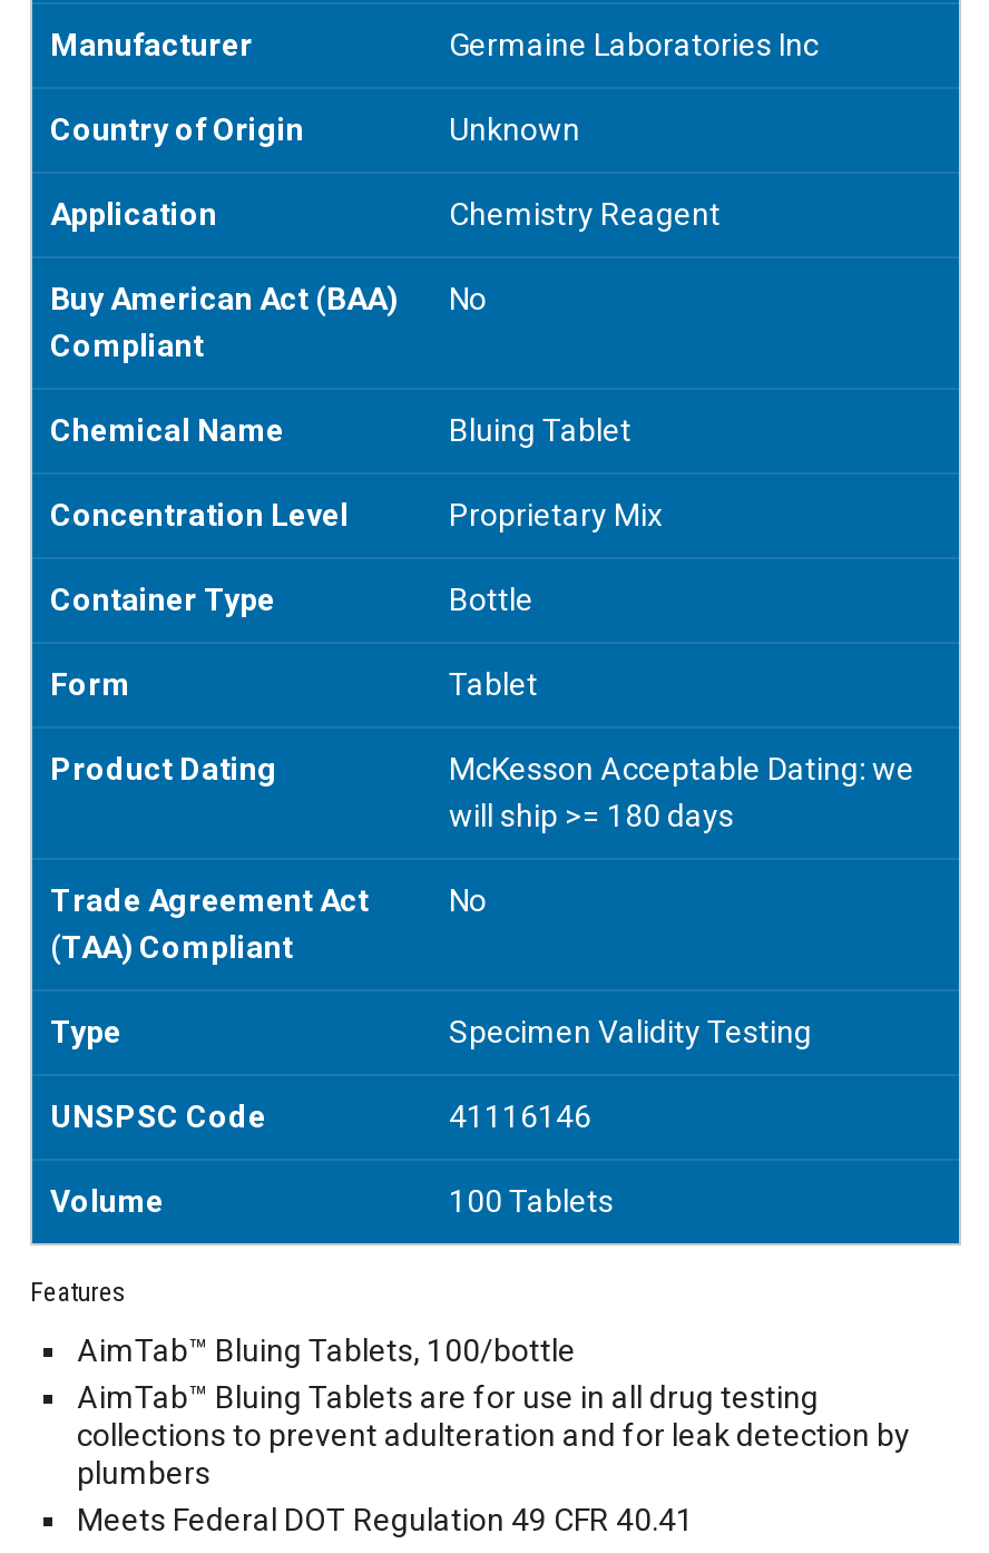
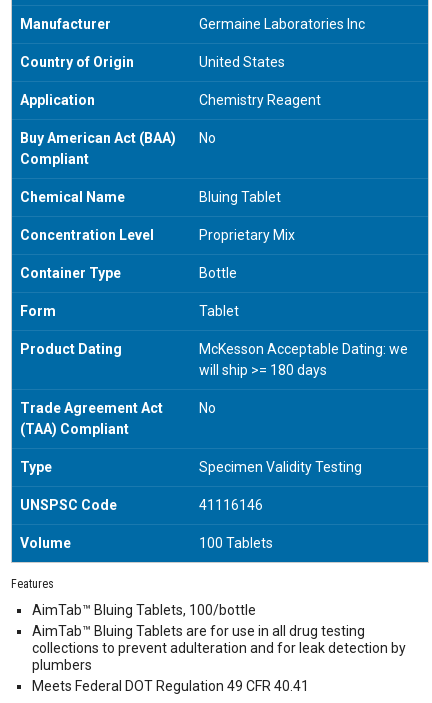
[449,110,580,146] Unknown -> [199,53,285,69] United States

